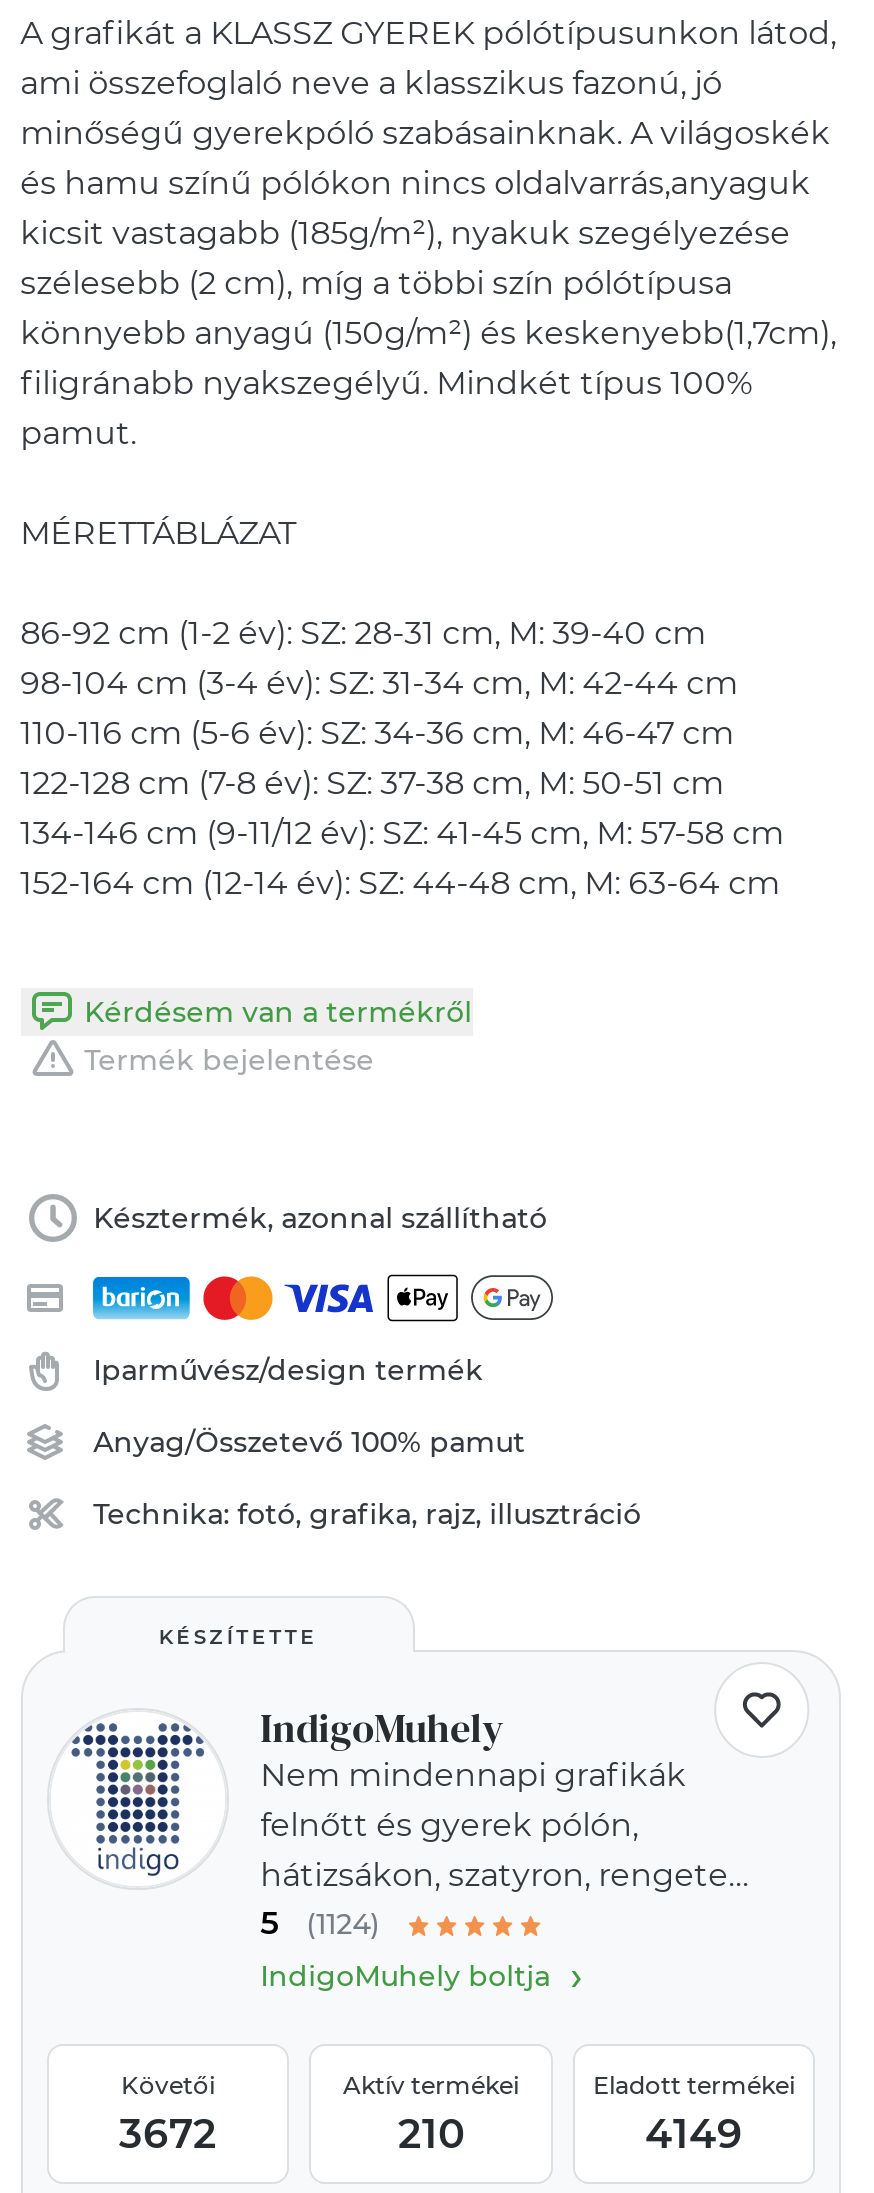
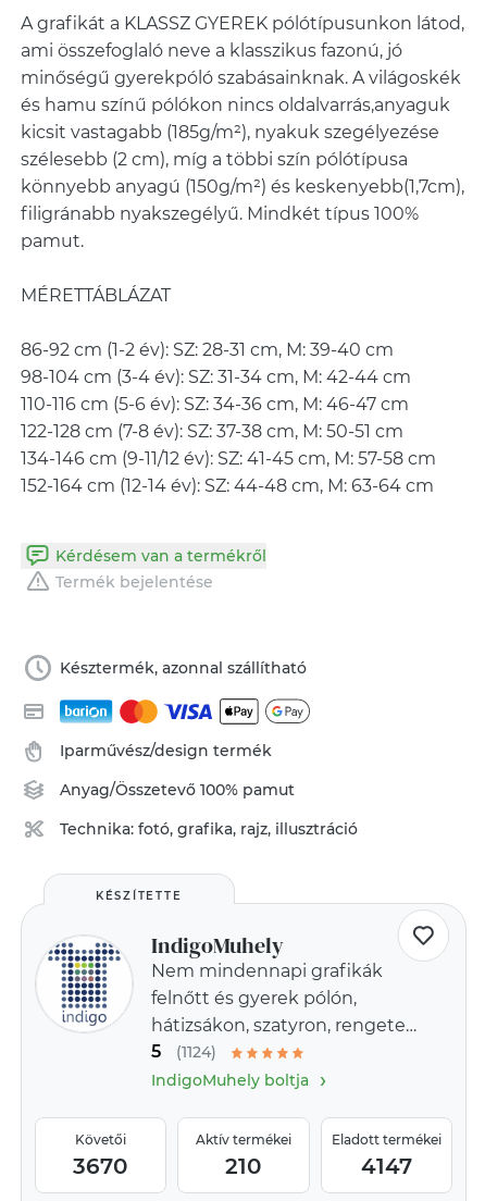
[119,2110,217,2158] 3672 -> [73,1153,128,1179] 3670
[645,2110,743,2158] 4149 -> [361,1153,412,1179] 4147

